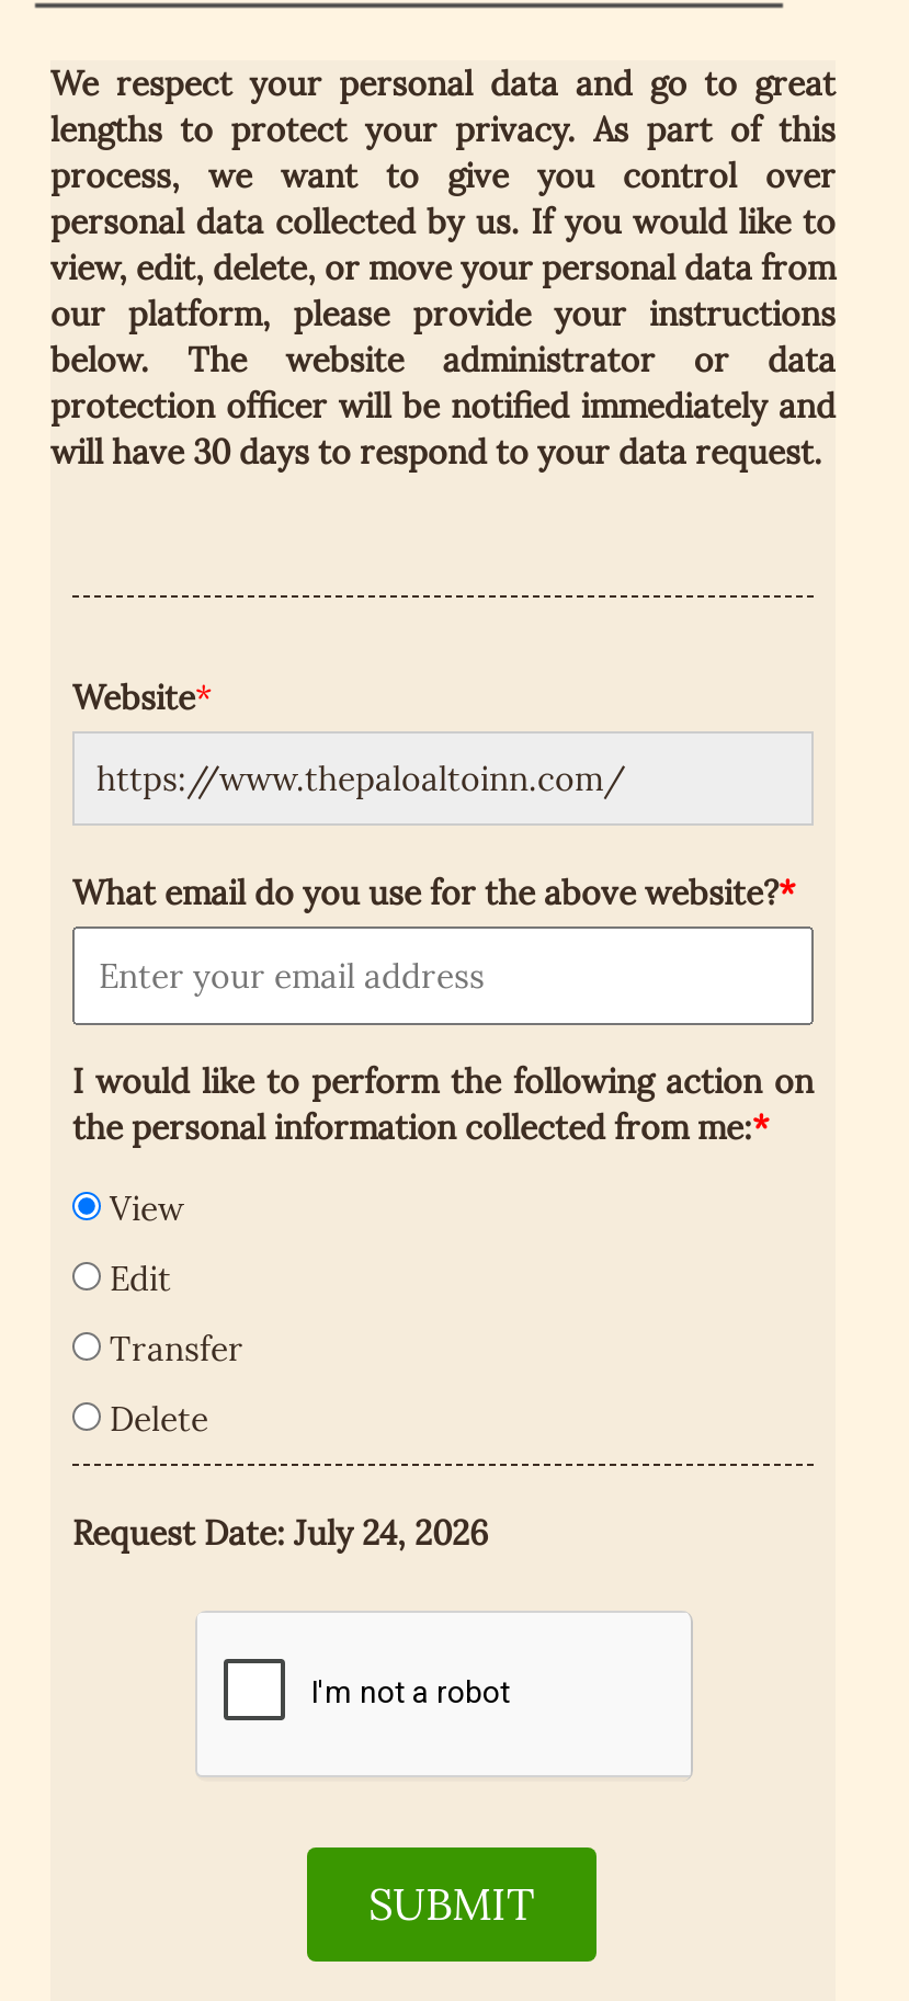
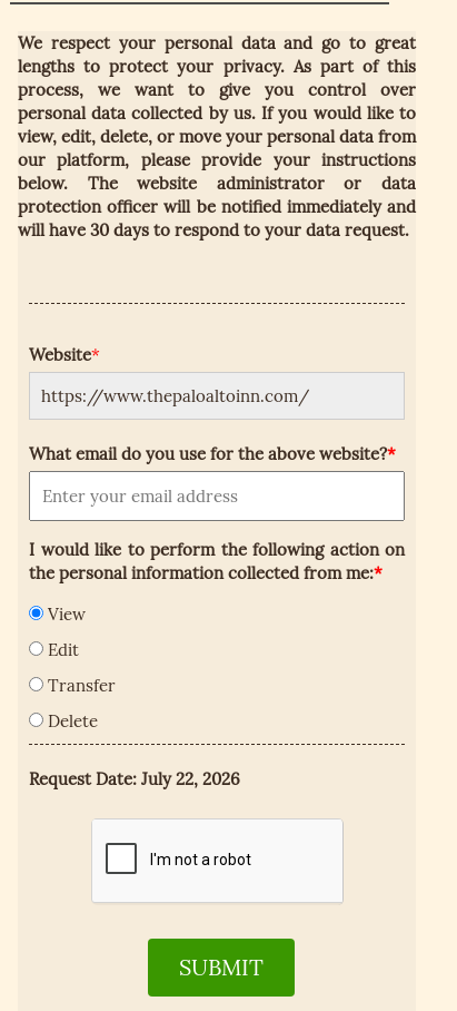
[72,1512,489,1553] Request Date: July 24, 2026 -> [29,768,240,789] Request Date: July 22, 2026

